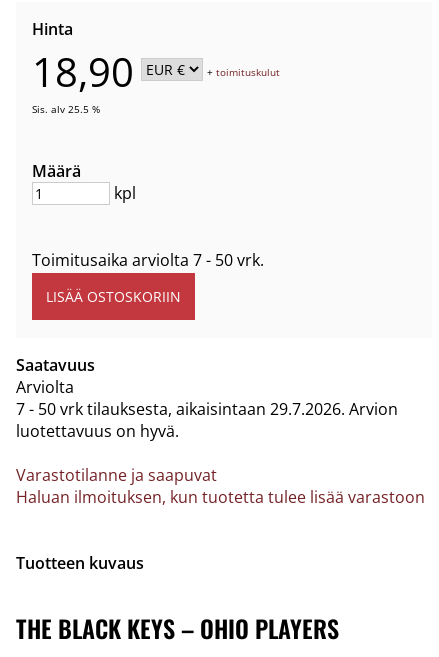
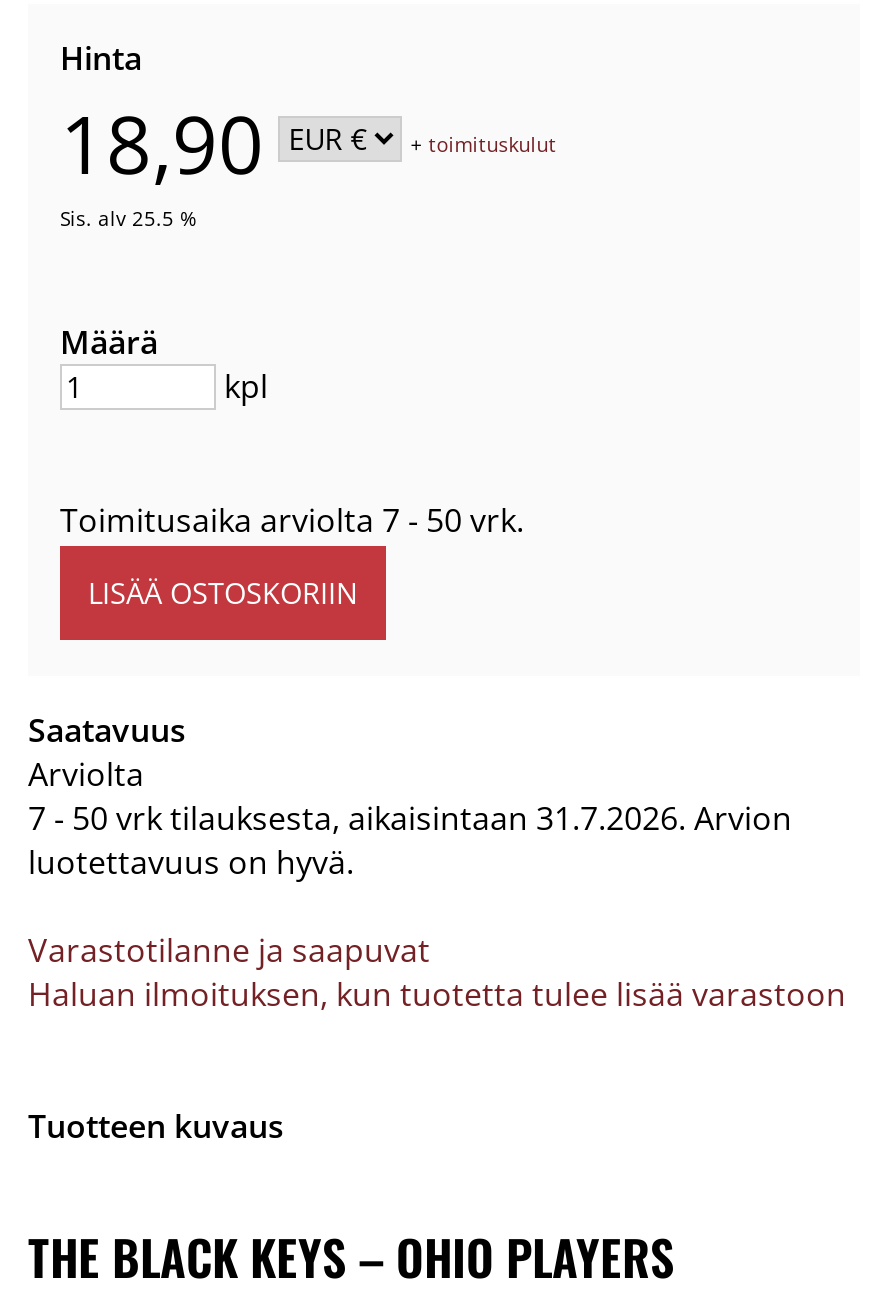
[16,398,398,420] 7 - 50 vrk tilauksesta, aikaisintaan 29.7.2026. Arvion -> [28,795,792,839] 7 - 50 vrk tilauksesta, aikaisintaan 31.7.2026. Arvion

